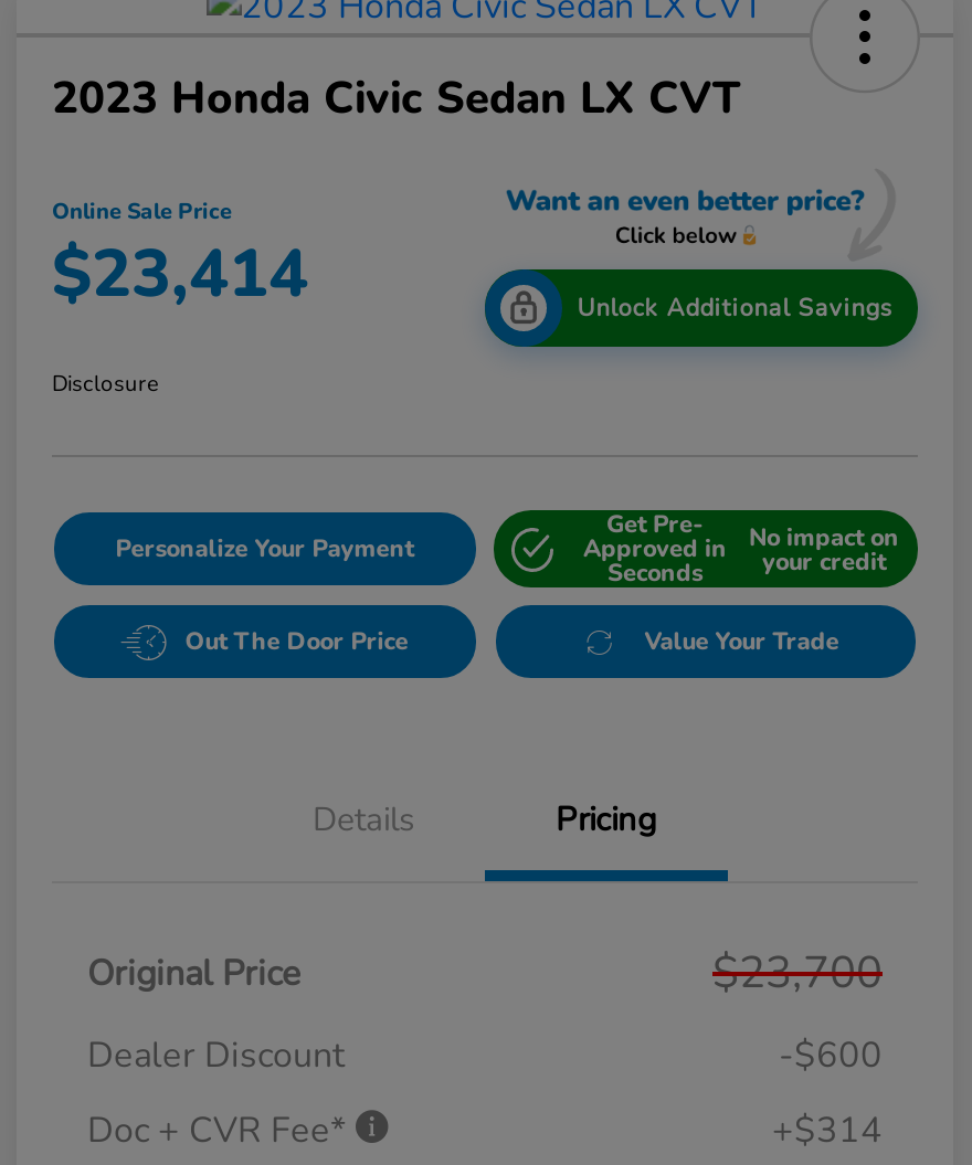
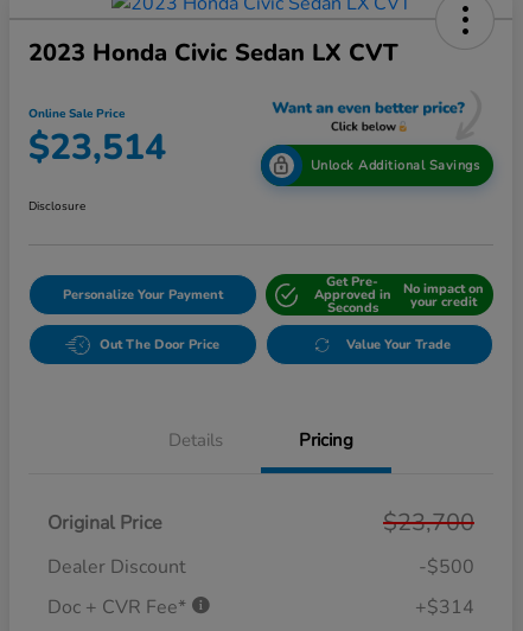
[52,230,308,320] $23,414 -> [28,123,166,172] $23,514
[779,1032,883,1081] -$600 -> [419,554,474,580] -$500

